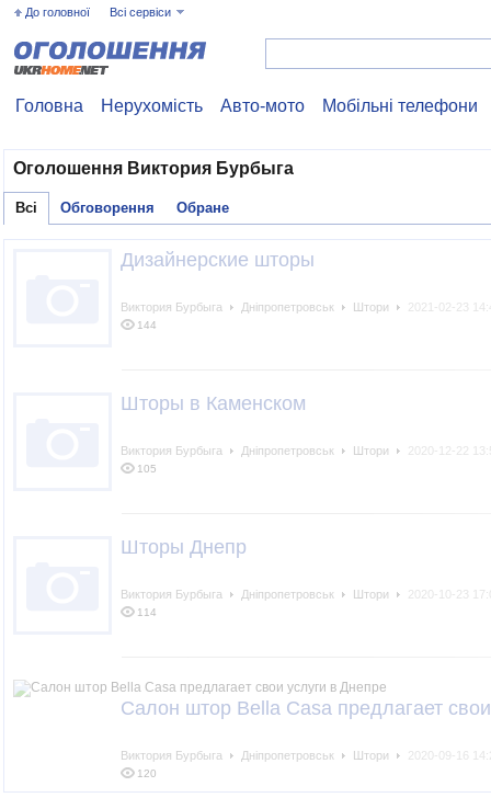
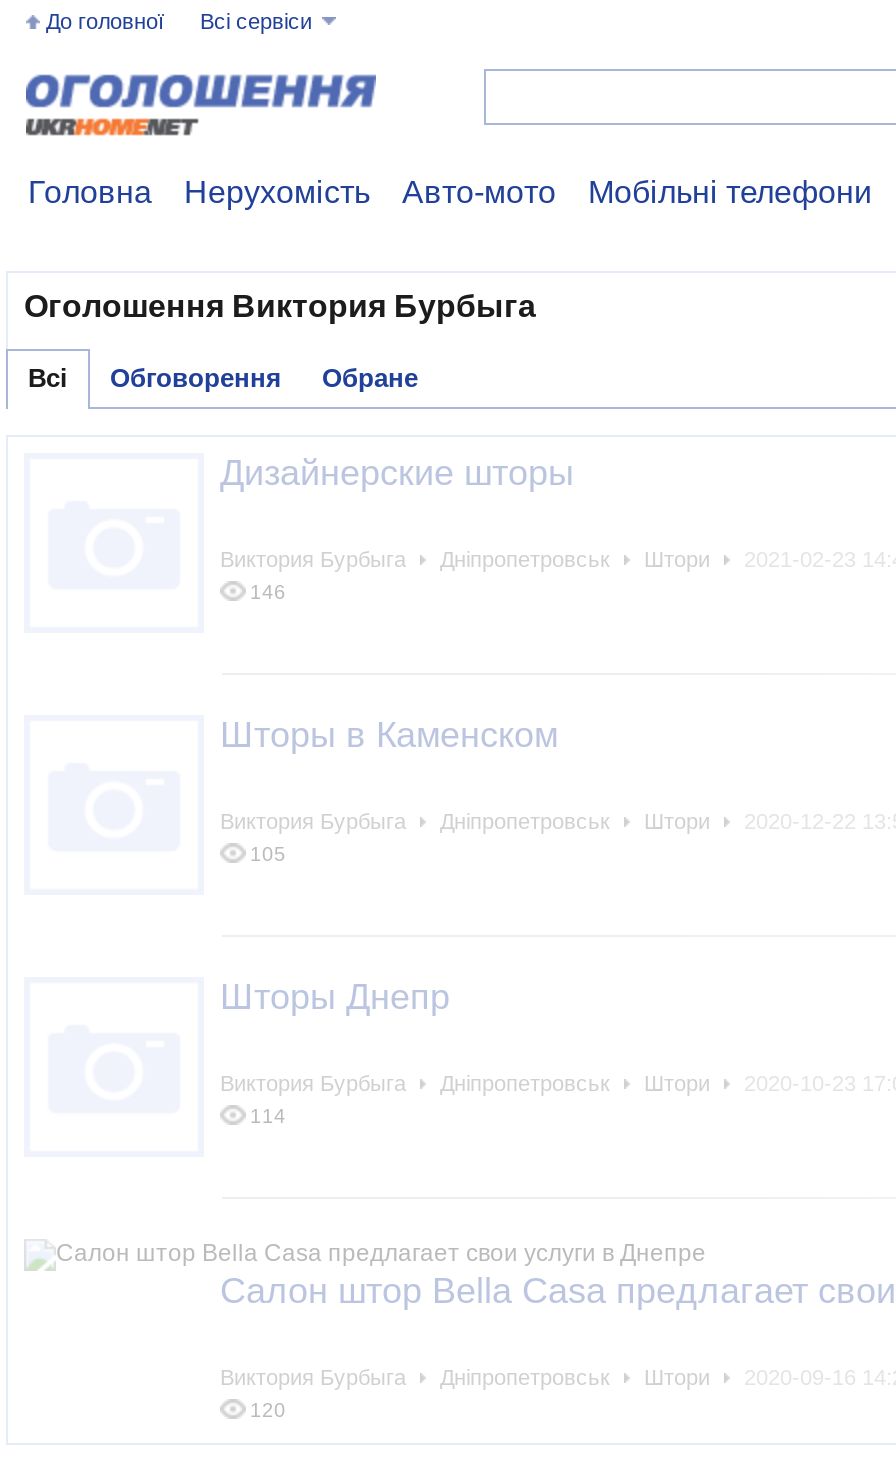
[137,319,157,331] 144 -> [250,581,286,603] 146

